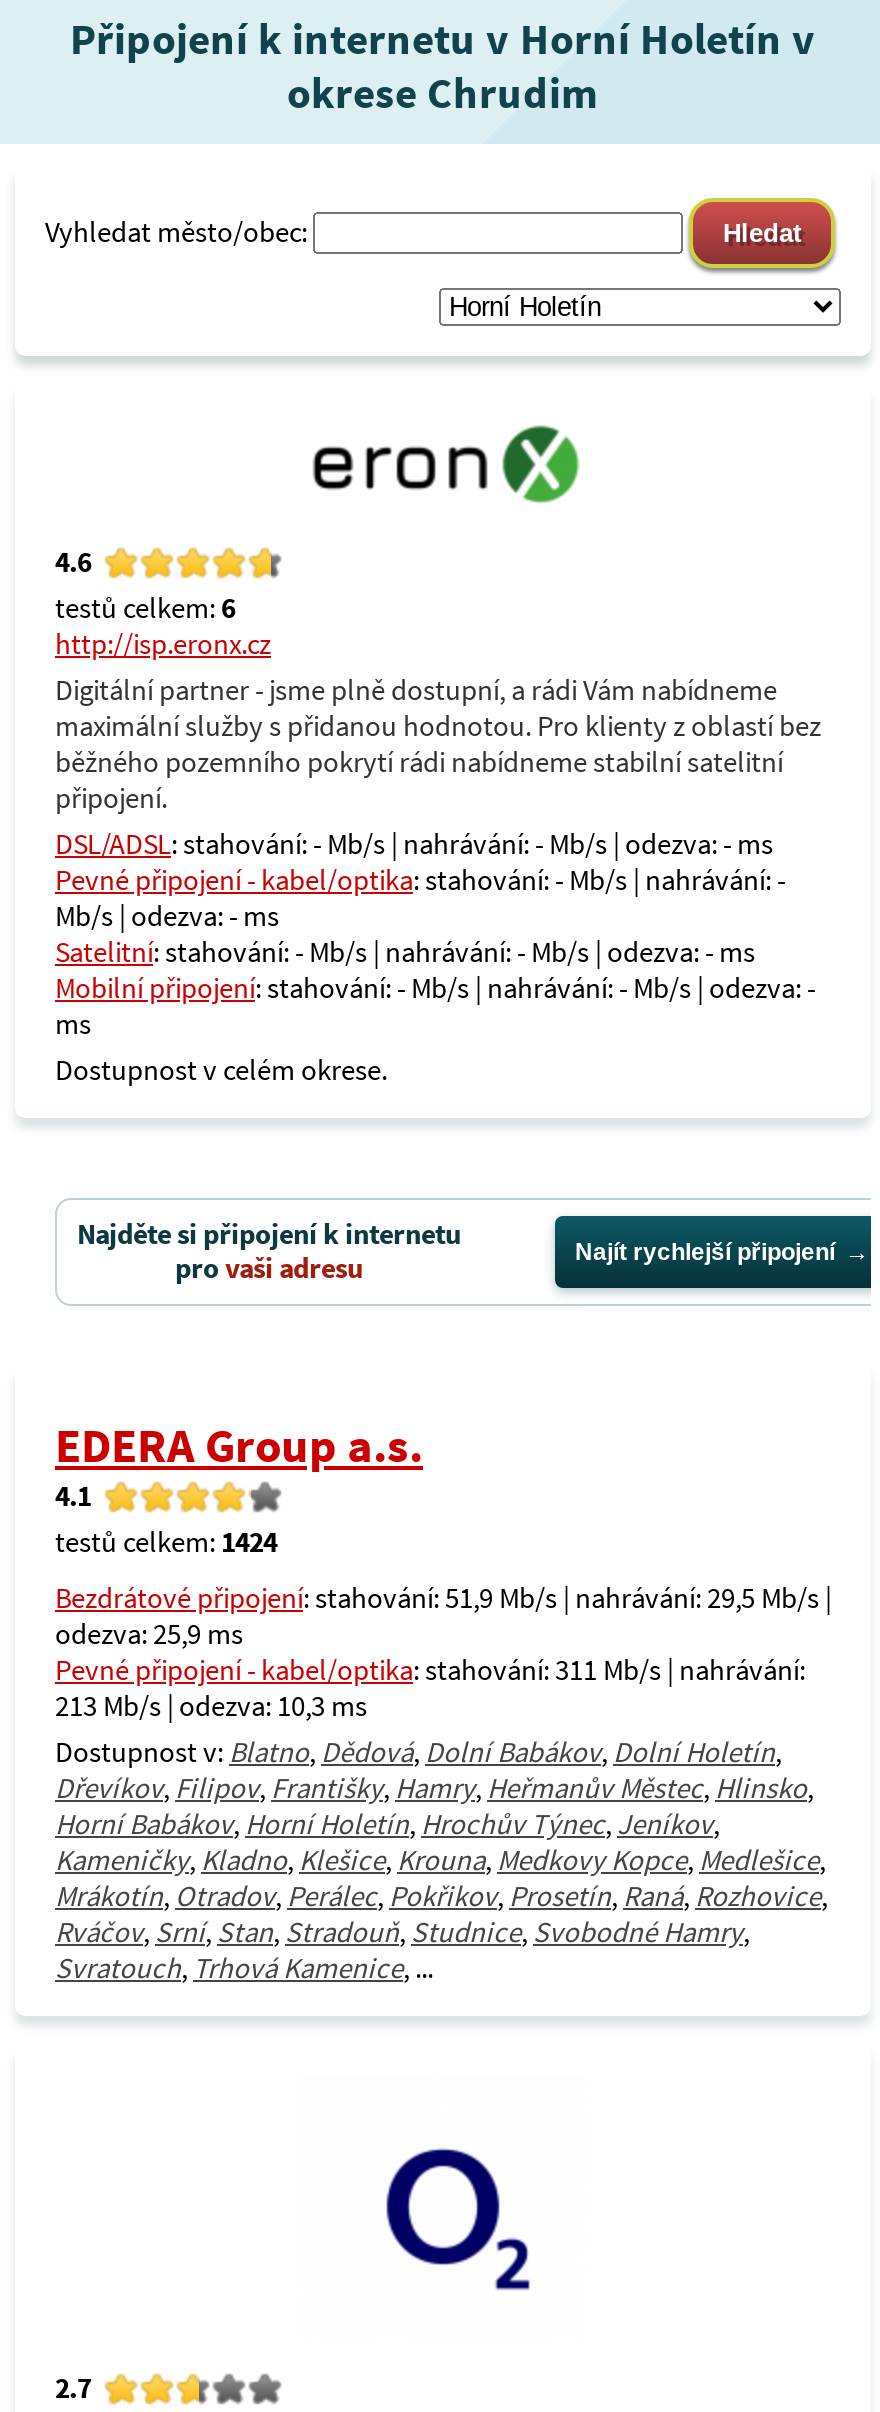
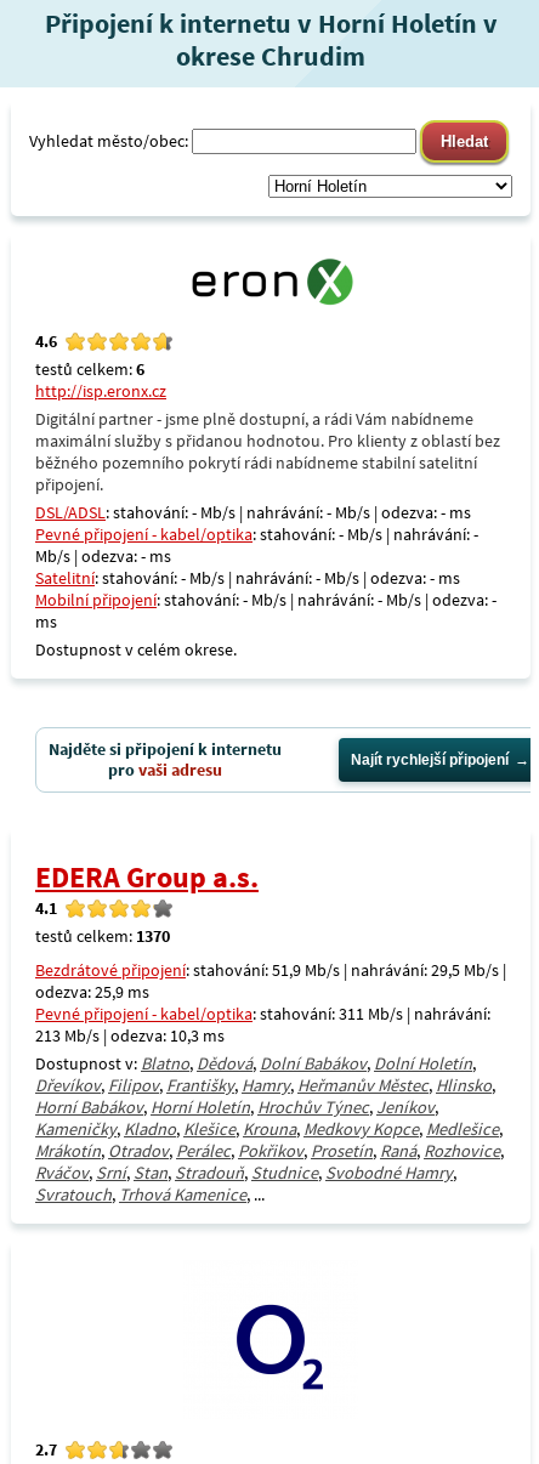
[55,1524,277,1560] testů celkem: 1424 -> [35,925,170,947] testů celkem: 1370

